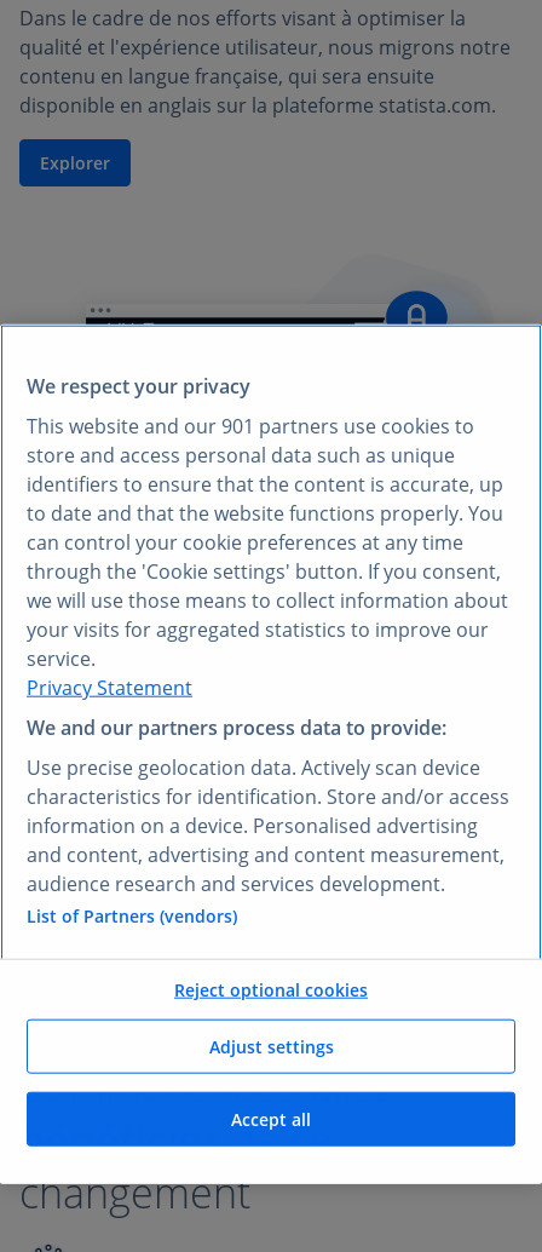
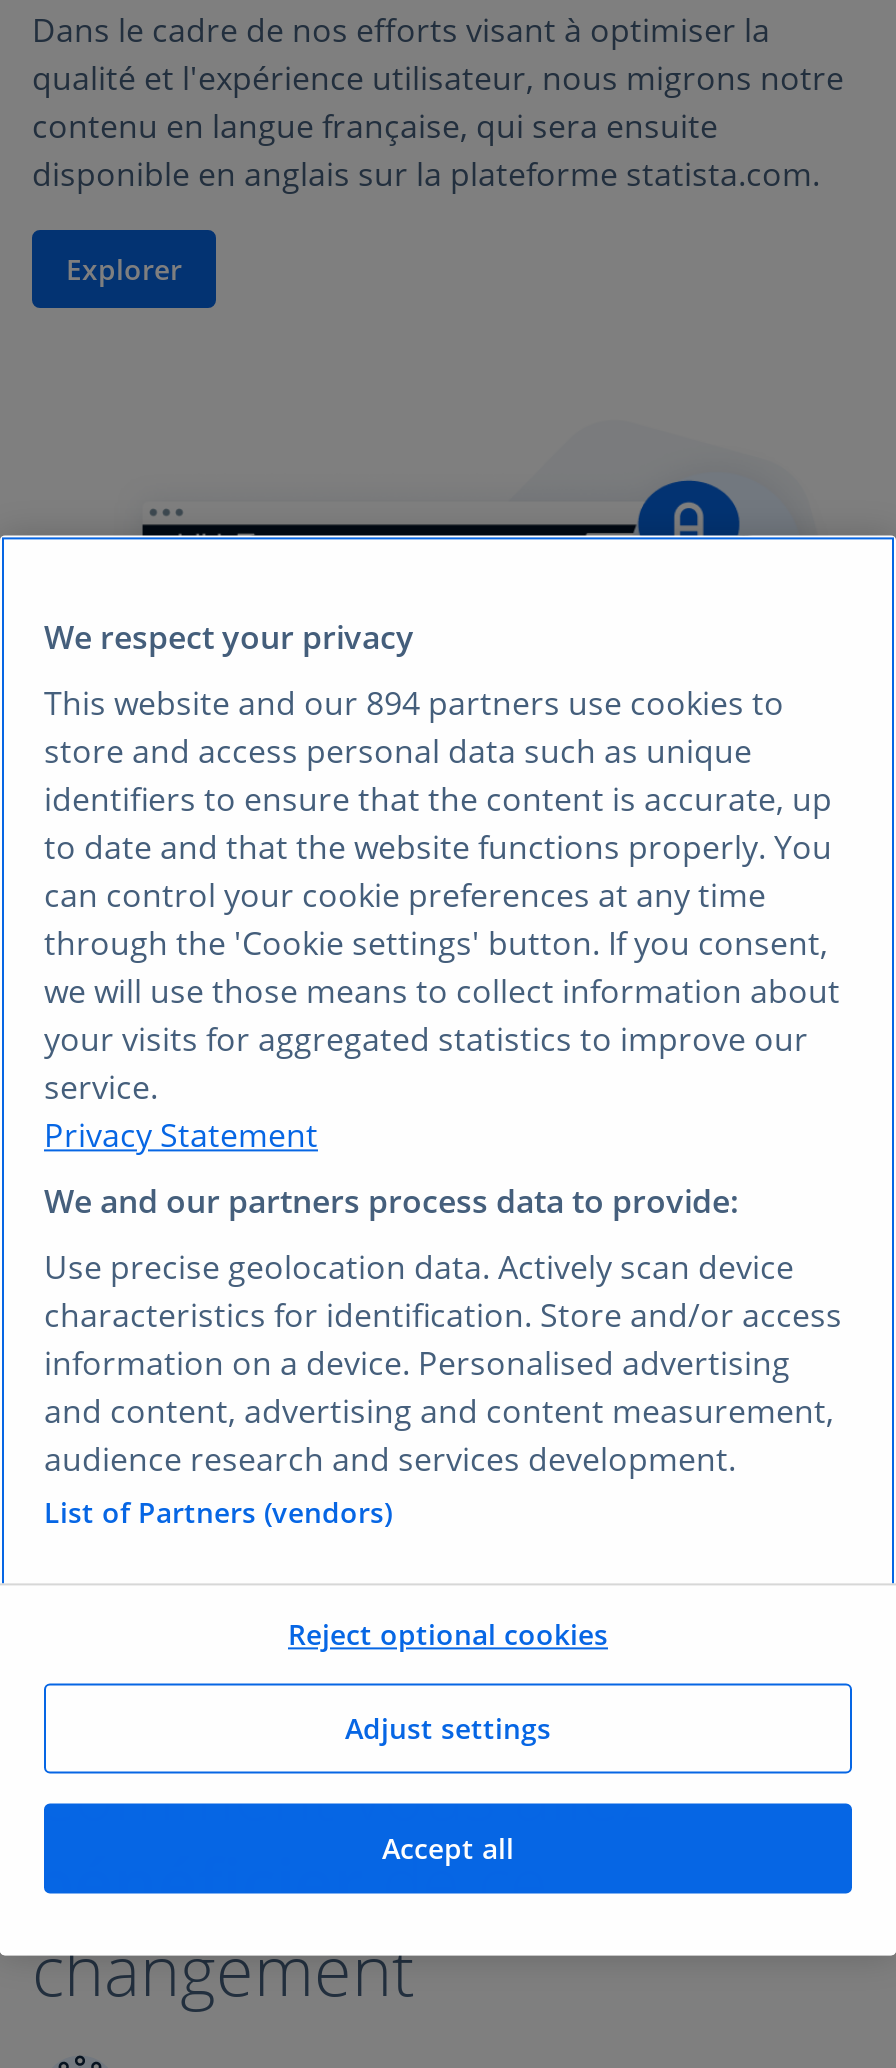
[27,413,474,439] This website and our 901 partners use cookies to -> [44,682,784,726] This website and our 894 partners use cookies to

